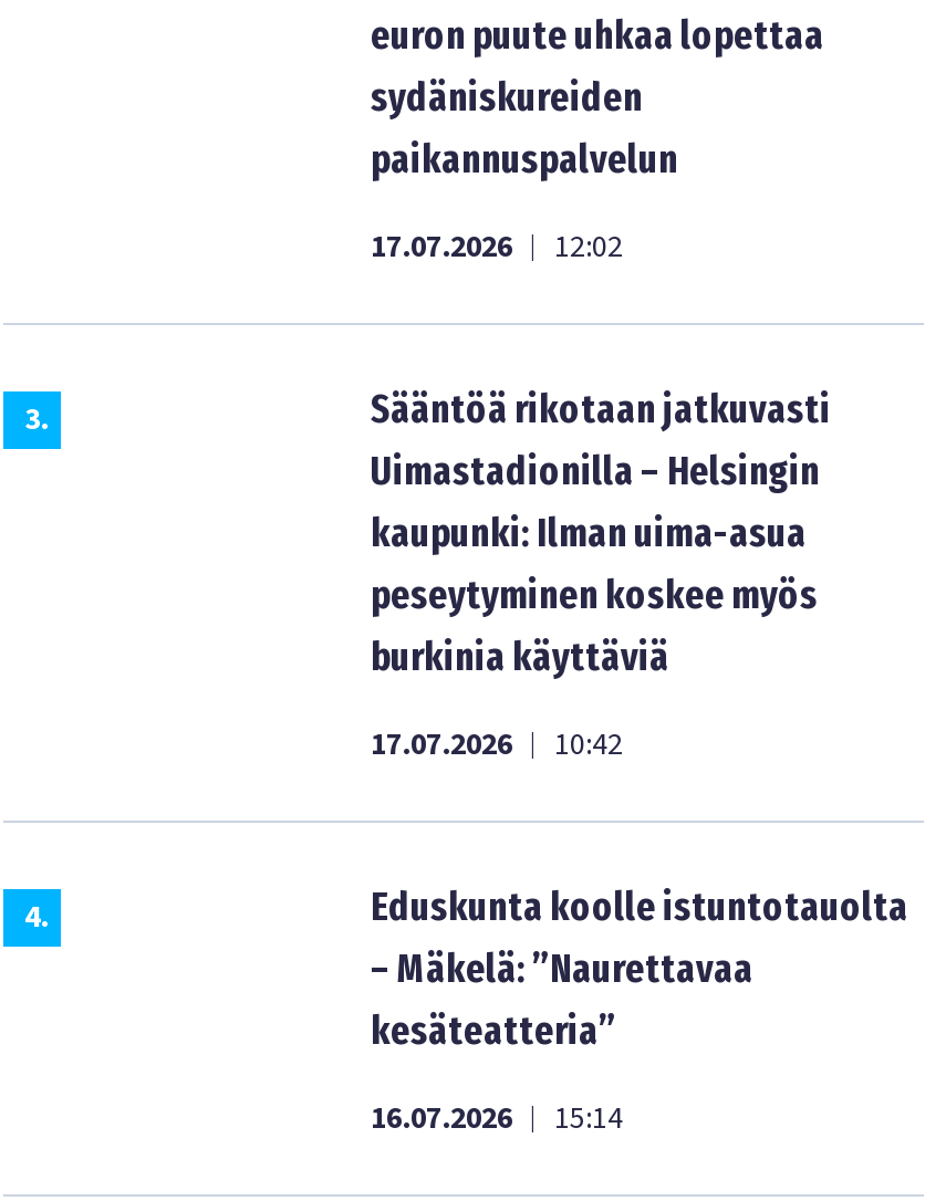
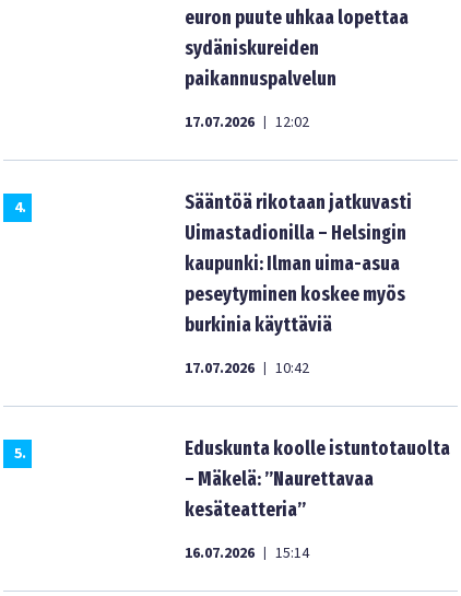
[24,398,49,442] 3. -> [14,197,26,219] 4.
[24,896,49,940] 4. -> [14,443,26,465] 5.

